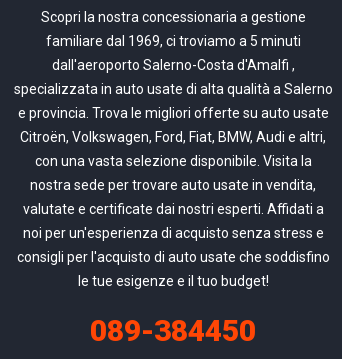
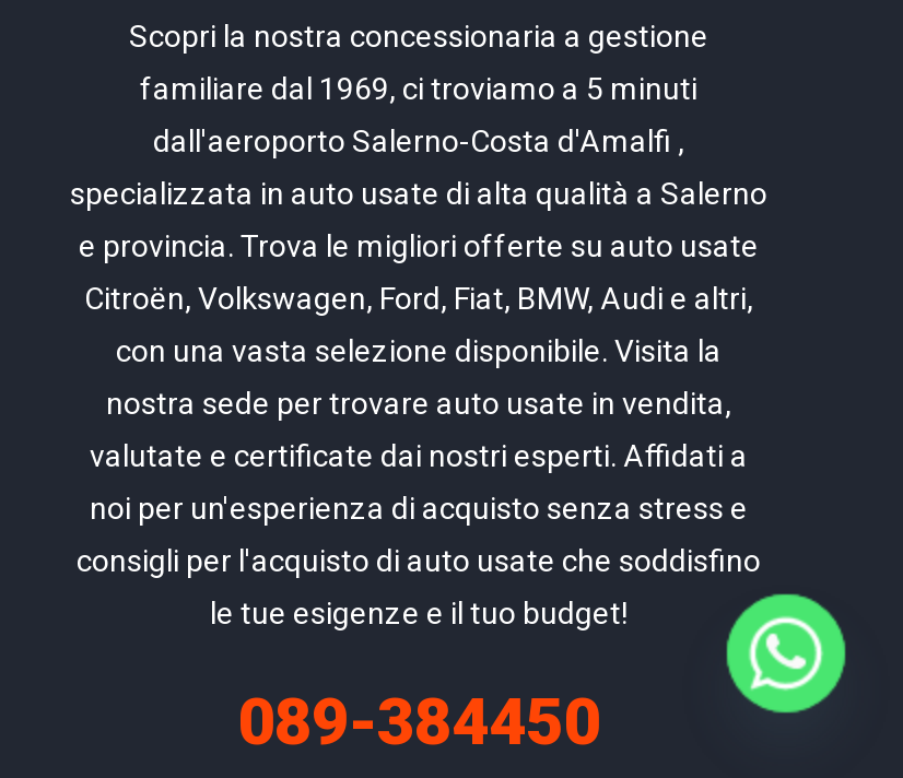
none -> [725,591,847,716] [image]

